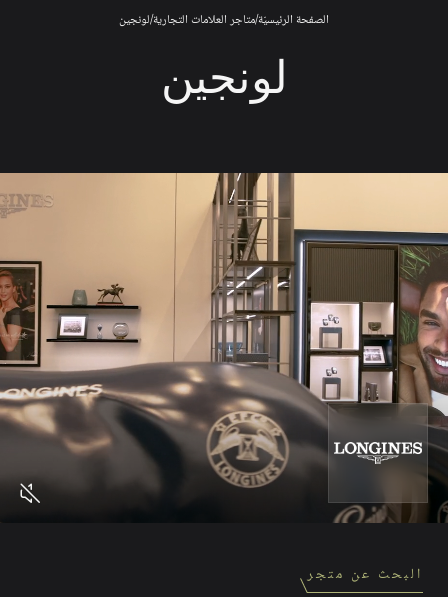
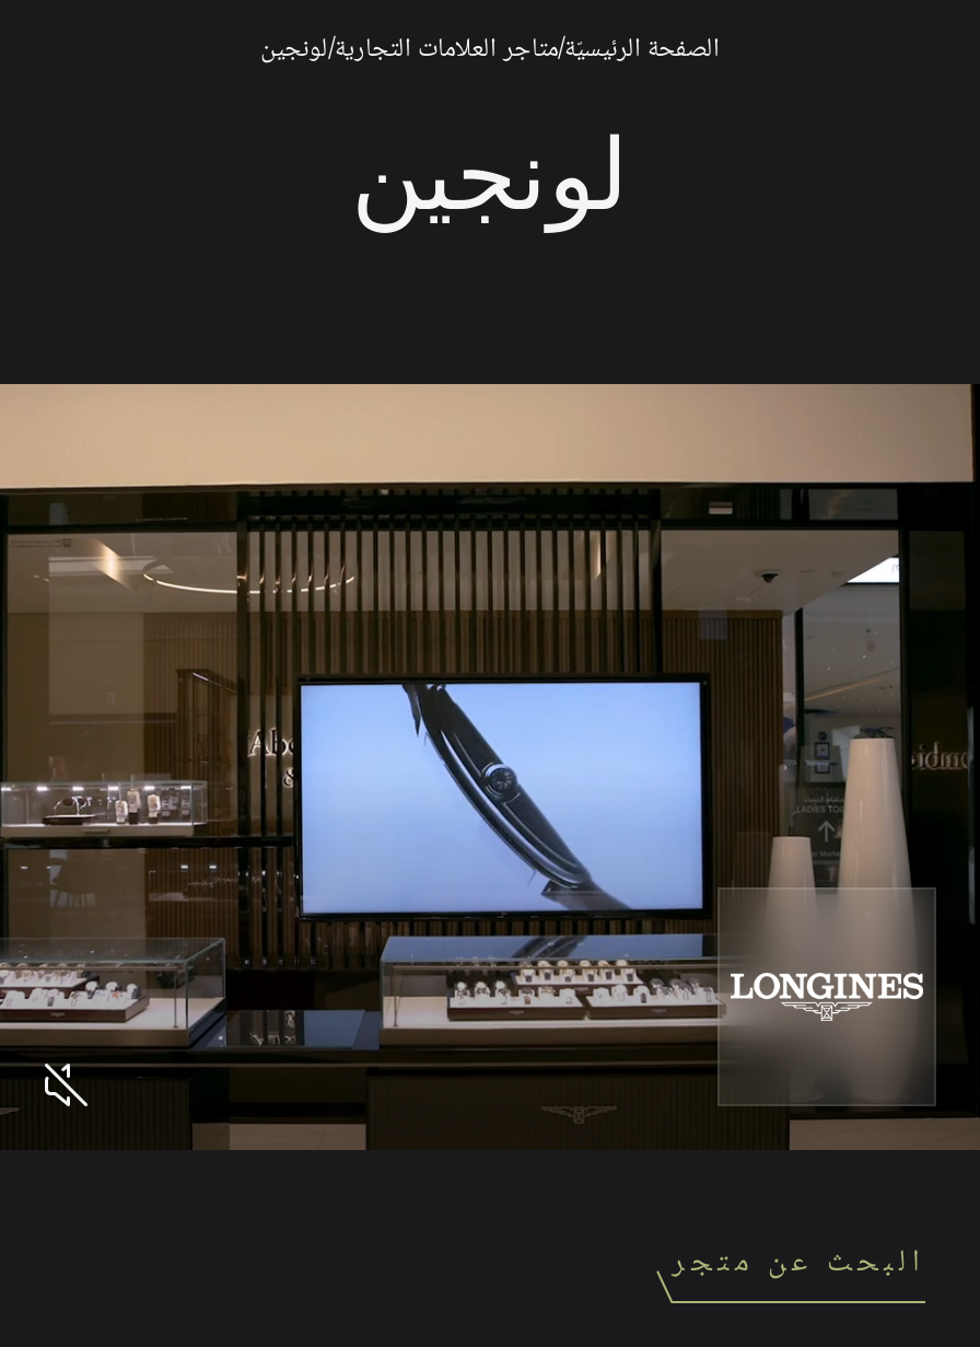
[3,172,445,523] [image] -> [7,382,973,1150] [image]

